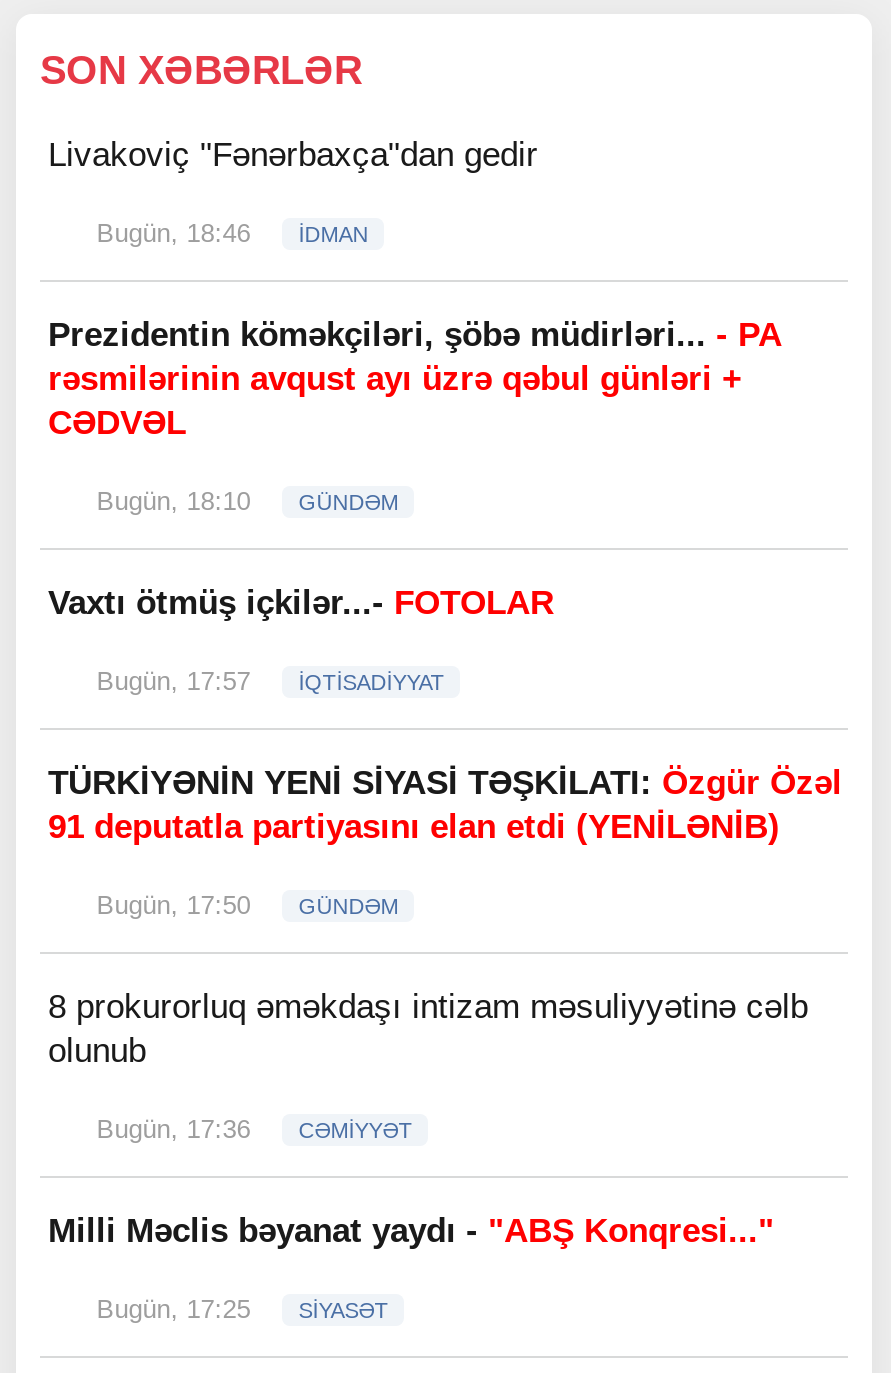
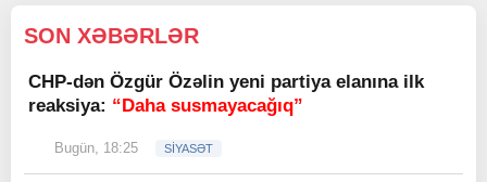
[48,136,842,1324] Livakoviç "Fənərbaxça"dan gedir | Bugün, 18:46 | İDMAN | Prezidentin köməkçiləri, şöbə müdirləri... - PA | rəsmilərinin avqust ayı üzrə qəbul günləri + | CƏDVƏL | Bugün, 18:10 | GÜNDƏM | Vaxtı ötmüş içkilər...- FOTOLAR | Bugün, 17:57 | İQTİSADİYYAT | TÜRKİYƏNİN YENİ SİYASİ TƏŞKİLATI: Özgür Özəl | 91 deputatla partiyasını elan etdi (YENİLƏNİB) | Bugün, 17:50 | GÜNDƏM | 8 prokurorluq əməkdaşı intizam məsuliyyətinə cəlb | olunub | Bugün, 17:36 | CƏMİYYƏT | Milli Məclis bəyanat yaydı - "ABŞ Konqresi..." | Bugün, 17:25 -> [28,71,424,156] CHP-dən Özgür Özəlin yeni partiya elanına ilk | reaksiya: “Daha susmayacağıq” | Bugün, 18:25

